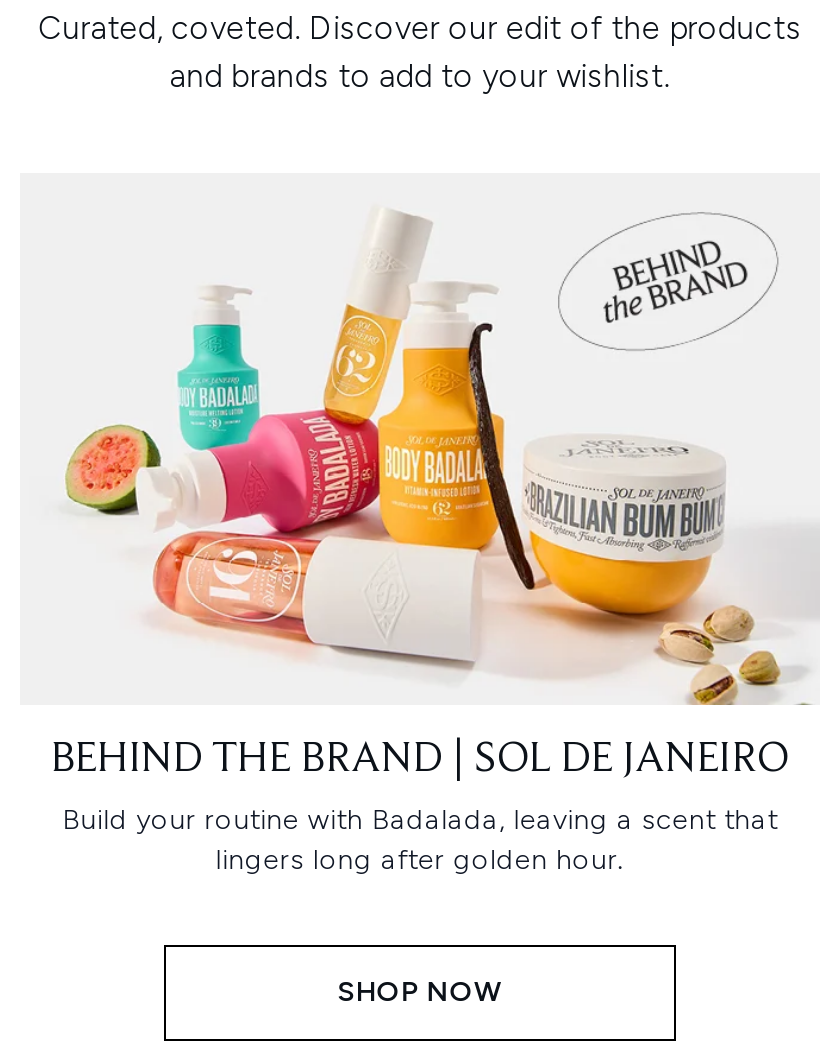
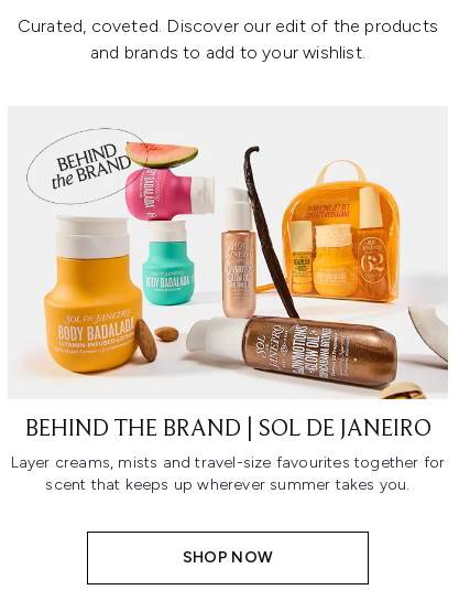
[64,211,820,707] [image] -> [26,128,449,400] [image]
[62,803,778,877] Build your routine with Badalada, leaving a scent that | lingers long after golden hour. -> [11,453,445,494] Layer creams, mists and travel-size favourites together for | scent that keeps up wherever summer takes you.

